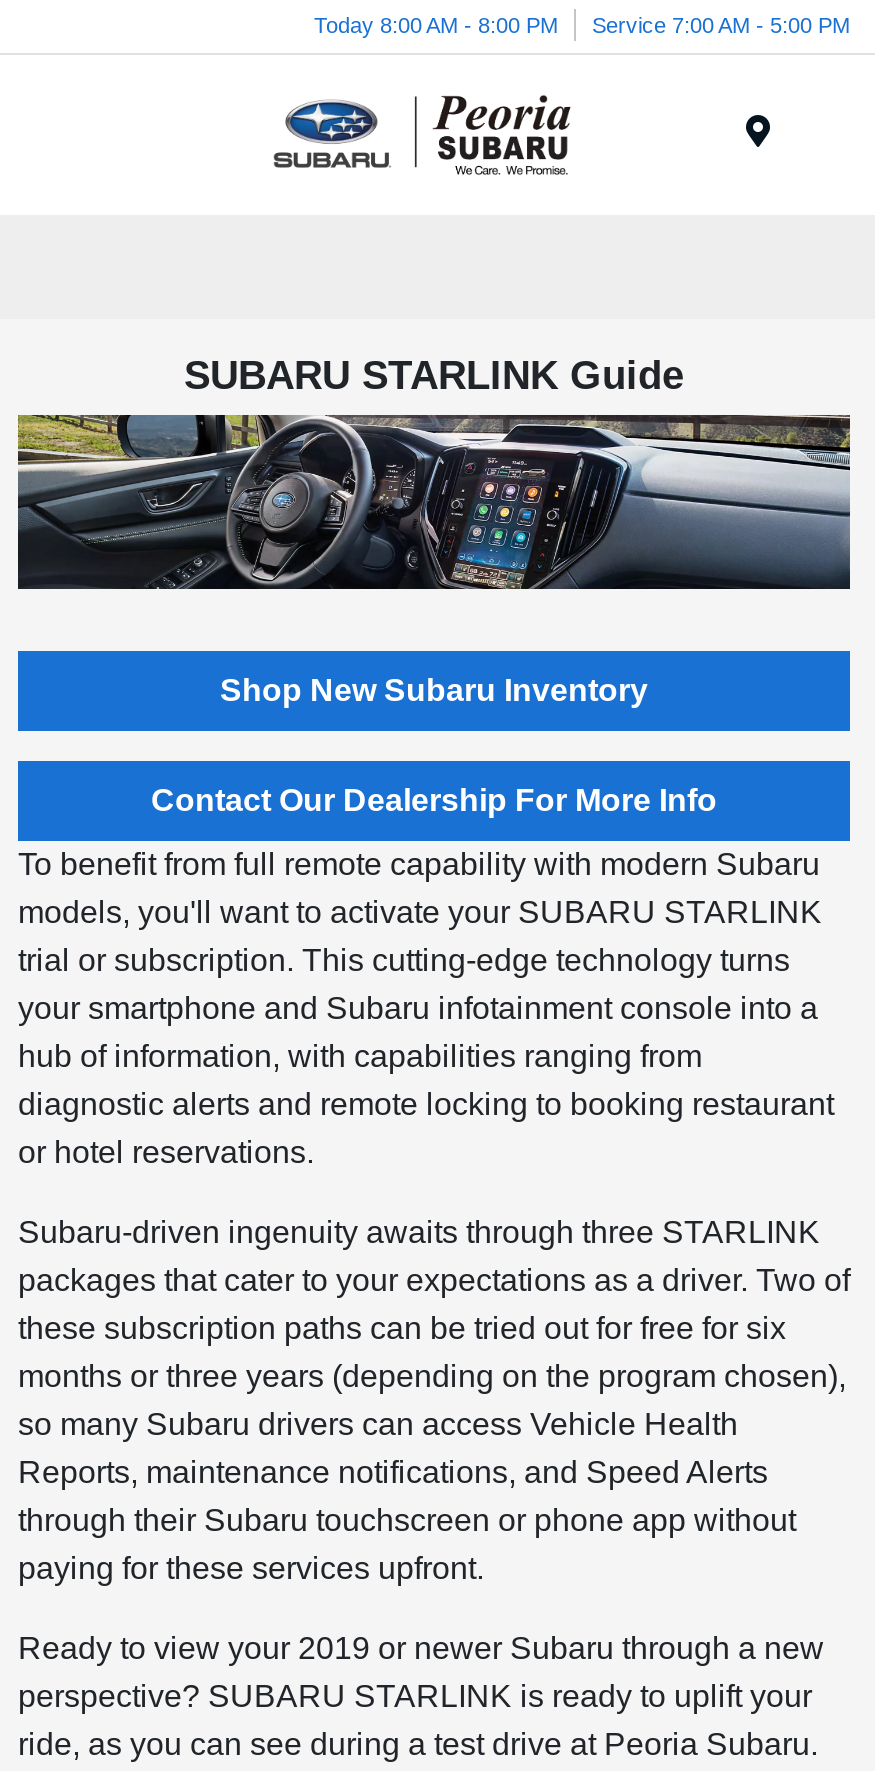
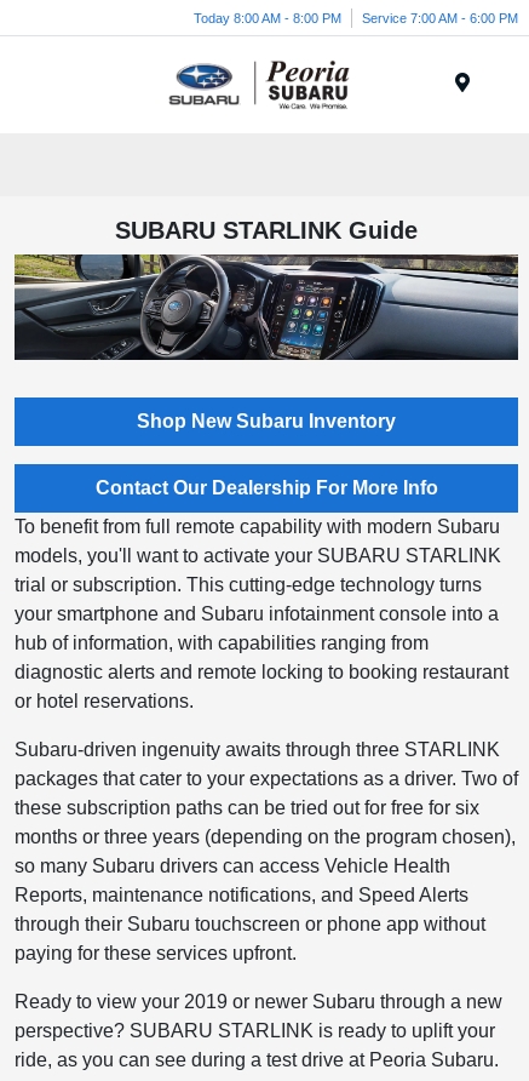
[314,12,850,36] Today 8:00 AM - 8:00 PM Service 7:00 AM - 5:00 PM -> [194,10,518,25] Today 8:00 AM - 8:00 PM Service 7:00 AM - 6:00 PM

